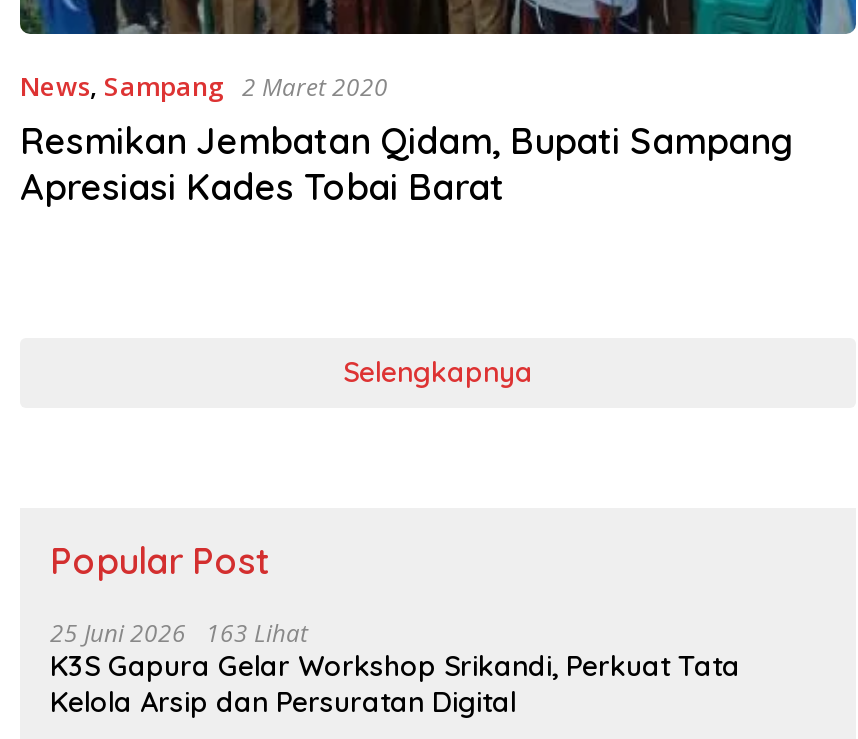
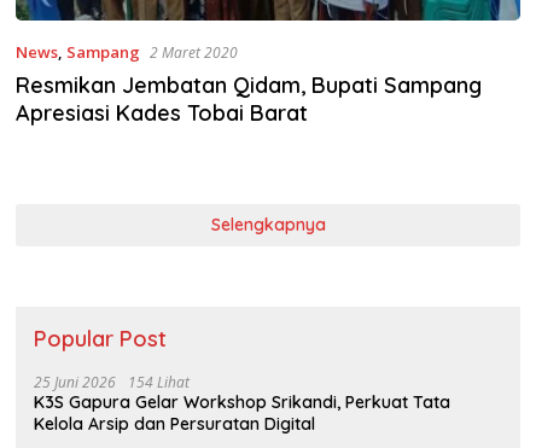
[50,617,308,651] 25 Juni 2026 163 Lihat -> [34,372,190,393] 25 Juni 2026 154 Lihat

